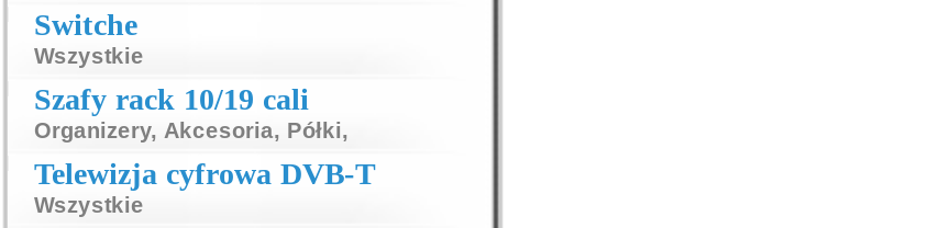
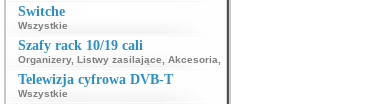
[34,118,349,142] Organizery, Akcesoria, Półki, -> [18,54,221,65] Organizery, Listwy zasilające, Akcesoria,

